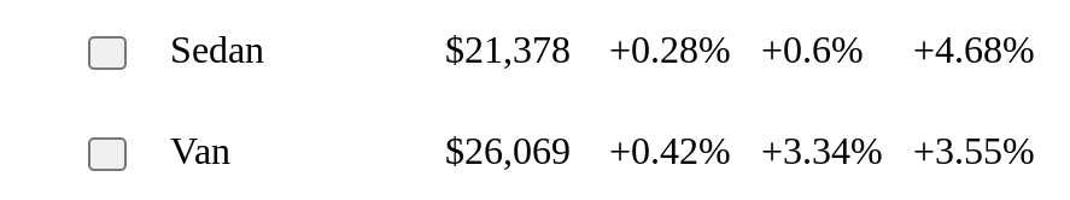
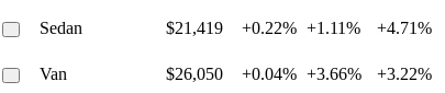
[445,28,1034,69] $21,378 | +0.28% | +0.6% | +4.68% -> [166,18,432,37] $21,419 | +0.22% +1.11% | +4.71%
[445,129,1034,170] $26,069 | +0.42% | +3.34% | +3.55% -> [166,64,432,83] $26,050 | +0.04% +3.66% | +3.22%

